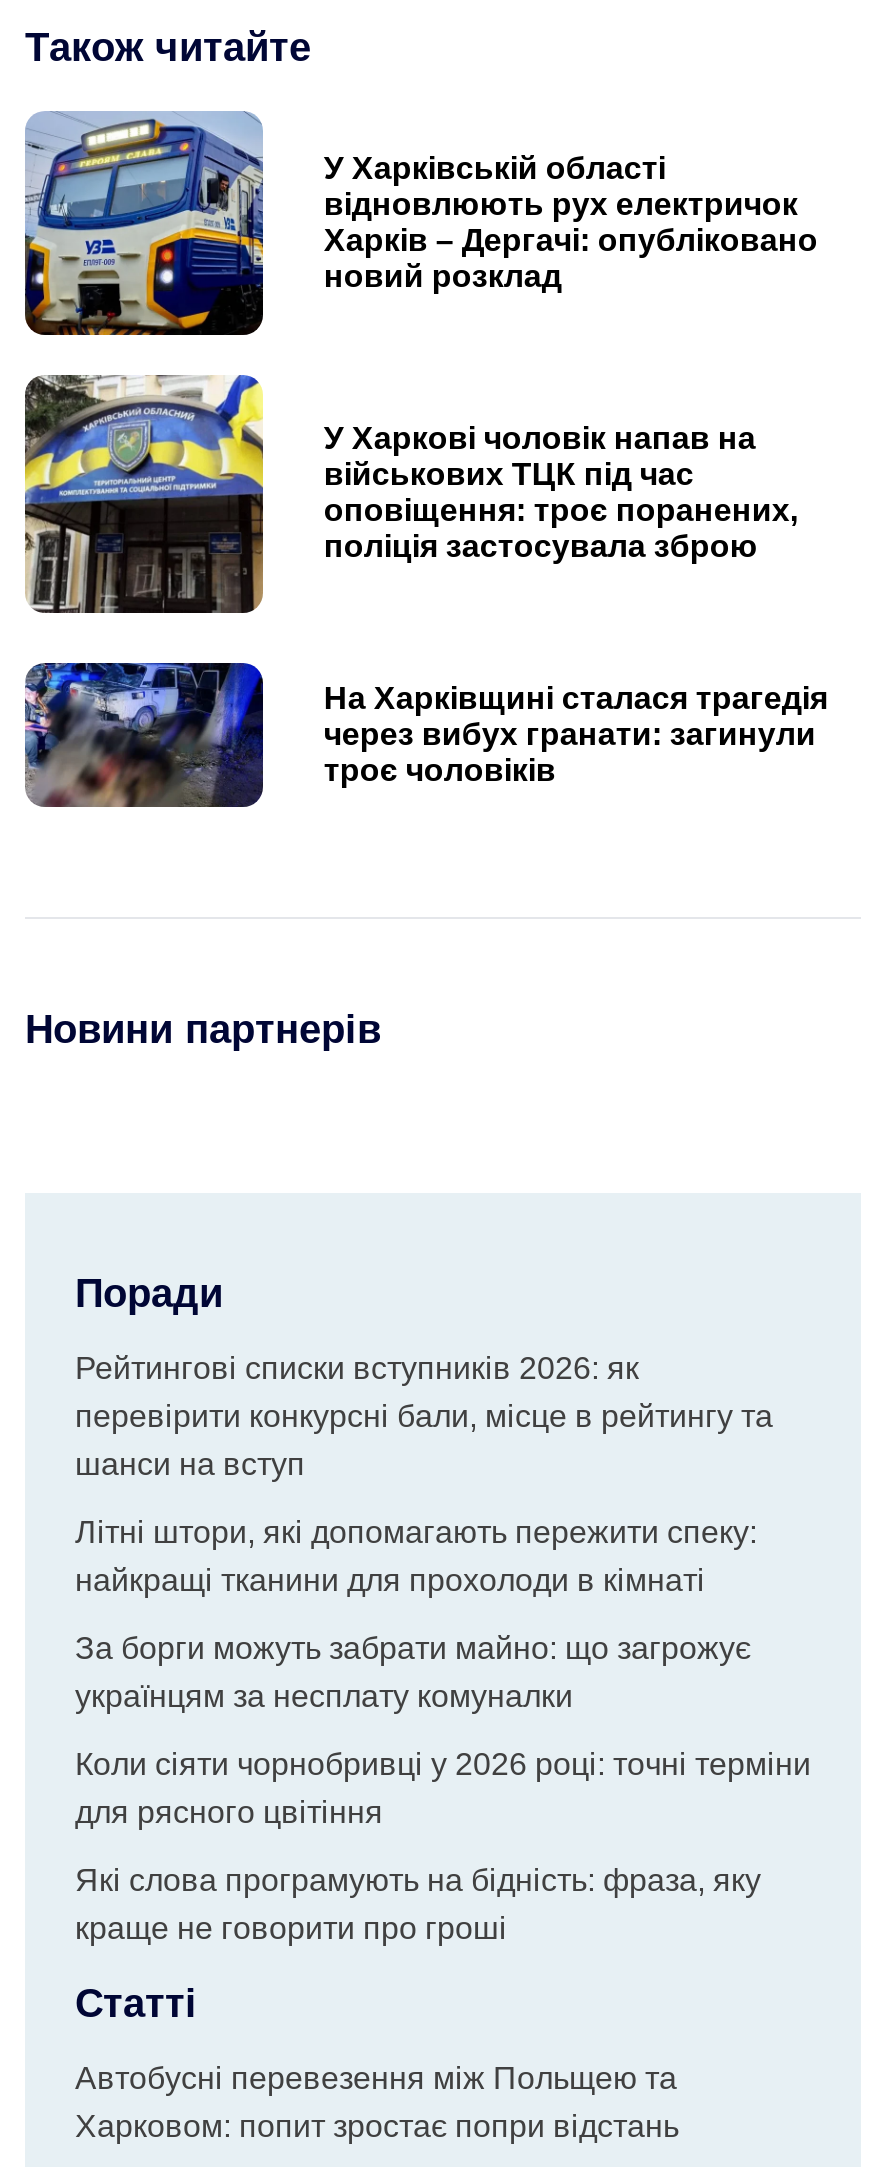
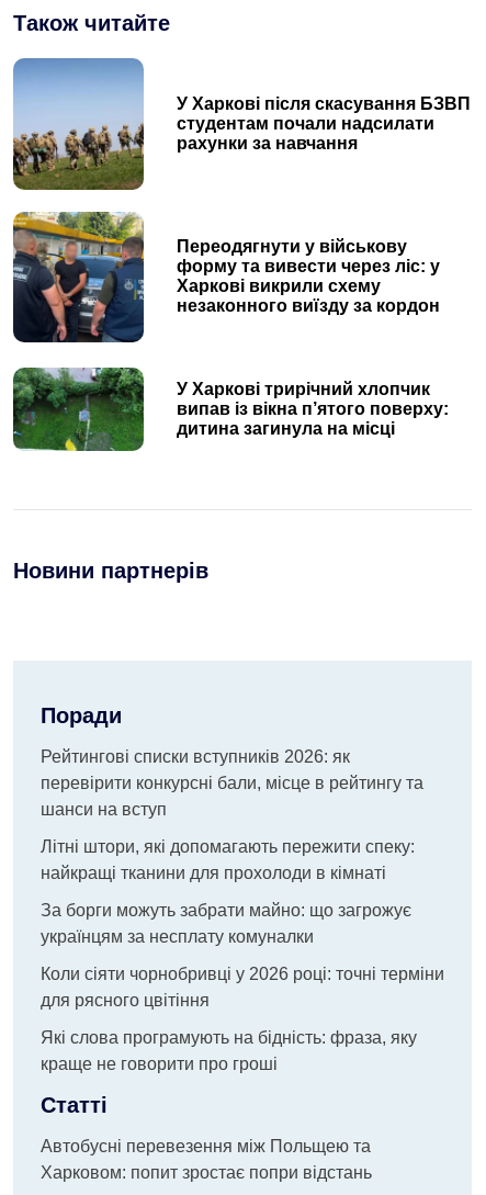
[25,115,818,337] [image] | У Харківській області | відновлюють рух електричок | Харків – Дергачі: опубліковано | новий розклад -> [13,58,471,191] [image] | У Харкові після скасування БЗВП | студентам почали надсилати | рахунки за навчання
[23,373,798,615] [image] | У Харкові чоловік напав на | військових ТЦК під час | оповіщення: троє поранених, | поліція застосувала зброю -> [12,212,440,343] [image] | Переодягнути у військову | форму та вивести через ліс: у | Харкові викрили схему | незаконного виїзду за кордон
[23,661,828,811] [image] | На Харківщині сталася трагедія | через вибух гранати: загинули | троє чоловіків -> [13,367,449,452] [image] | У Харкові трирічний хлопчик | випав із вікна п’ятого поверху: | дитина загинула на місці

